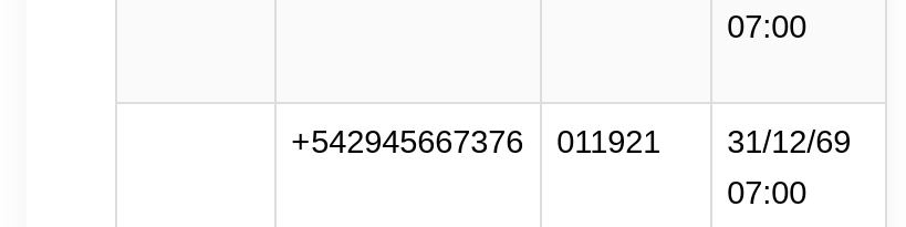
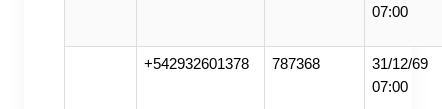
[291,124,524,160] +542945667376 -> [144,56,249,72] +542932601378
[557,124,661,160] 011921 -> [272,56,320,72] 787368

